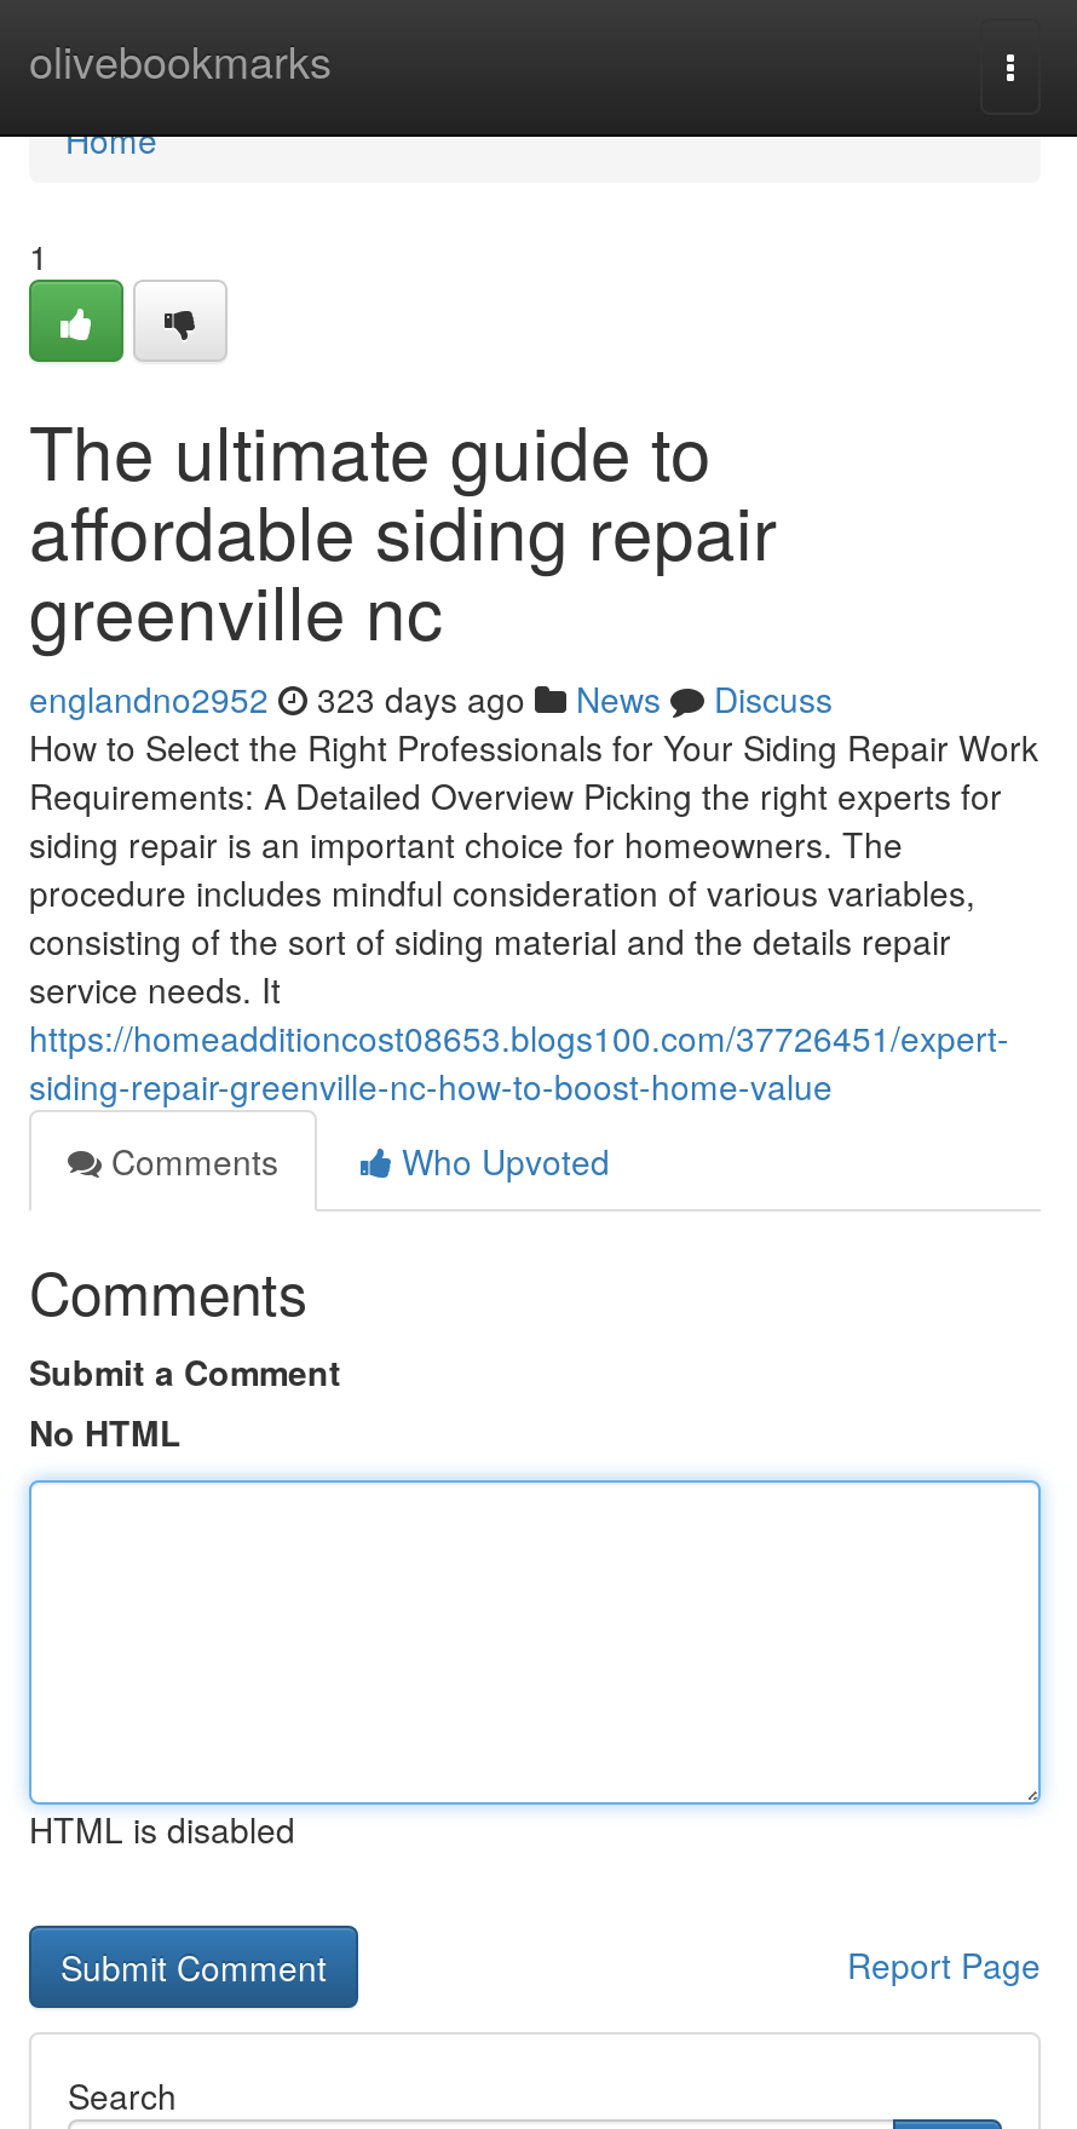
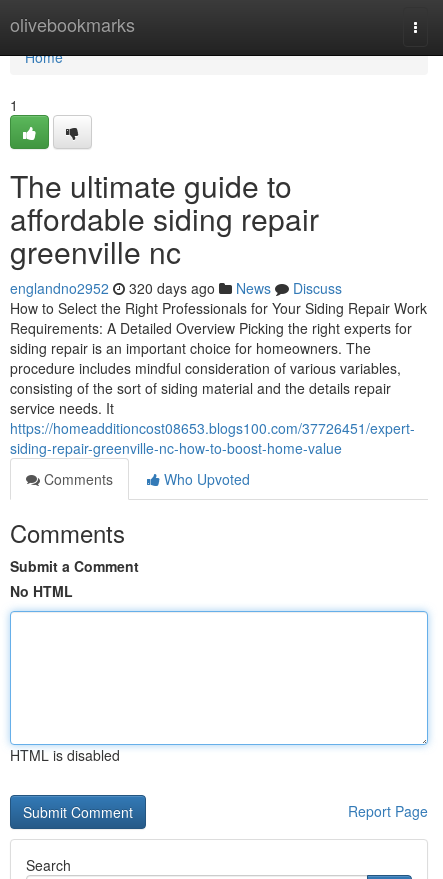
[29,674,833,723] englandno2952 323 days ago News Discuss -> [10,278,342,298] englandno2952 320 days ago News Discuss

